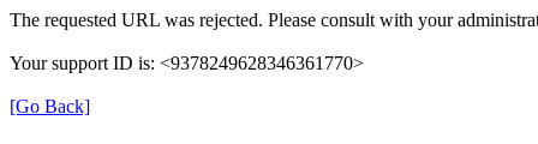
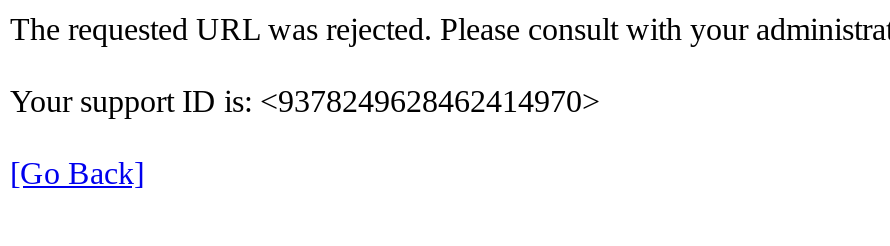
[10,53,364,73] Your support ID is: <9378249628346361770> -> [10,84,600,118] Your support ID is: <9378249628462414970>

